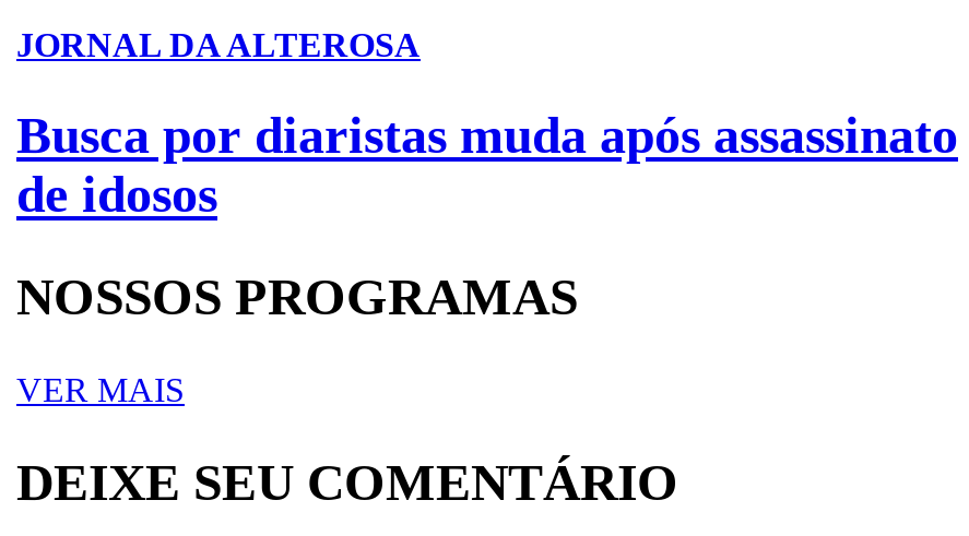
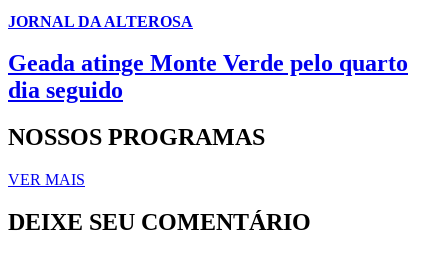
[16,108,958,224] Busca por diaristas muda após assassinato | de idosos -> [8,50,408,103] Geada atinge Monte Verde pelo quarto | dia seguido

